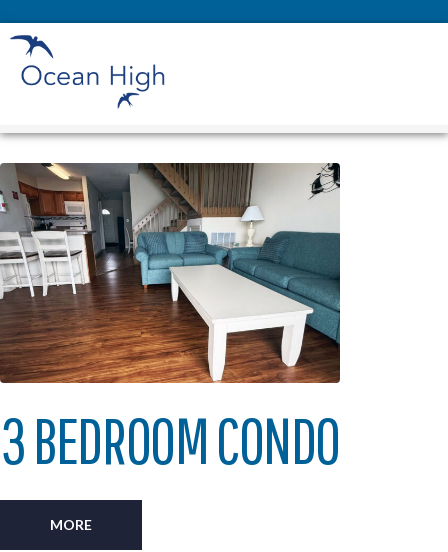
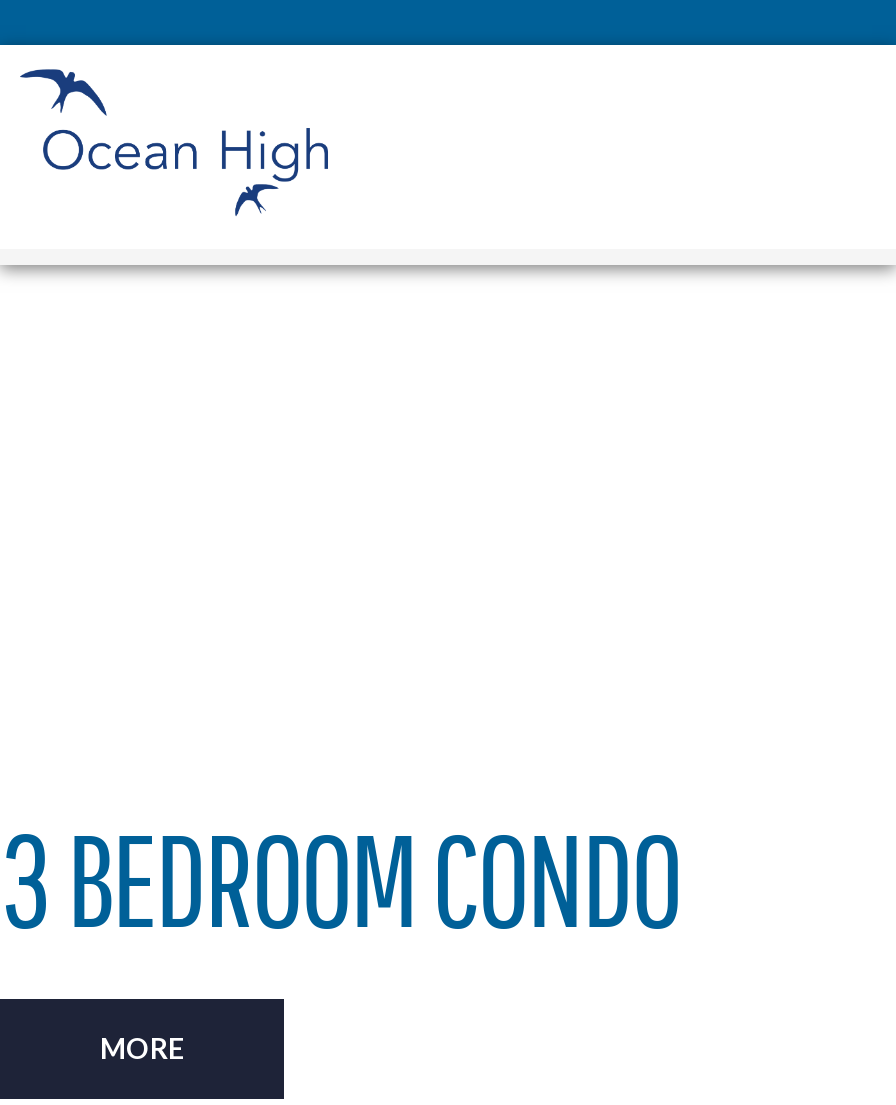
[3,162,341,384] [image] -> none

